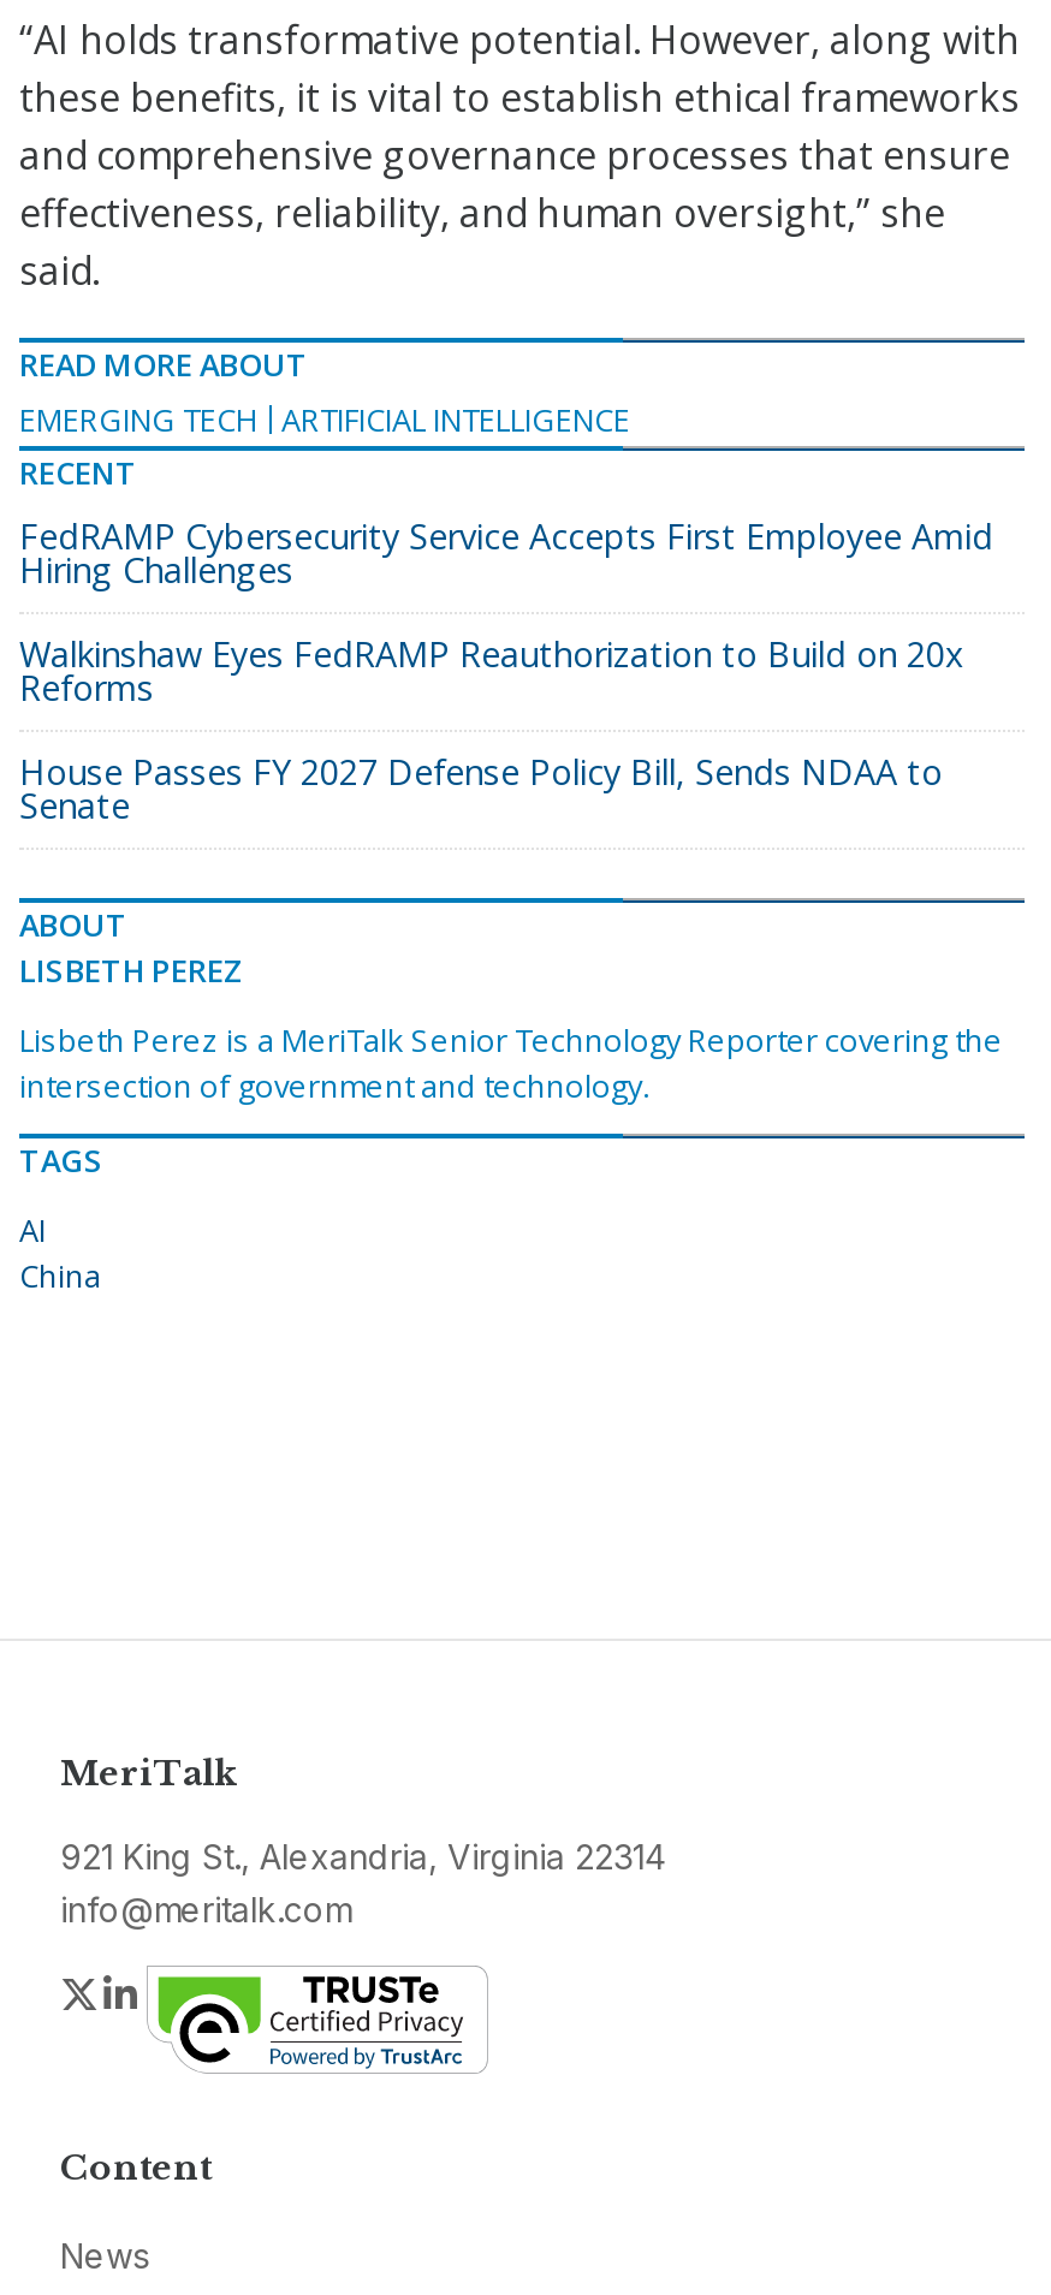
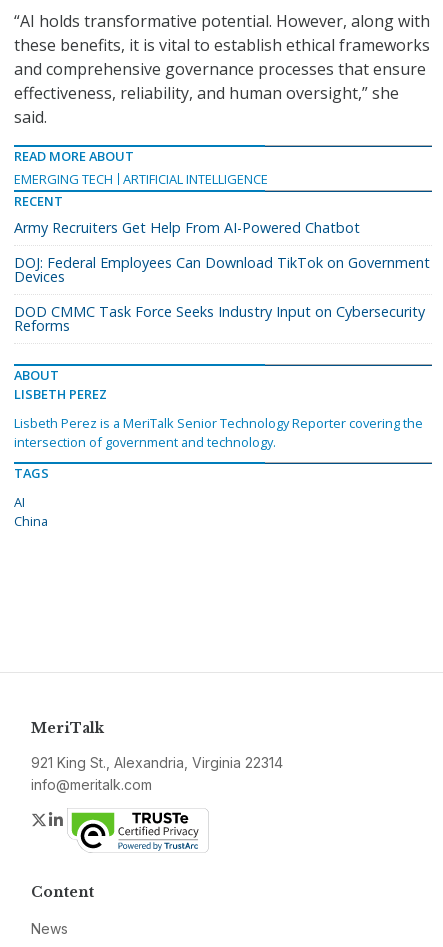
[19,514,993,677] FedRAMP Cybersecurity Service Accepts First Employee Amid | Hiring Challenges | Walkinshaw Eyes FedRAMP Reauthorization to Build on 20x -> [14,218,430,321] Army Recruiters Get Help From AI-Powered Chatbot | DOJ: Federal Employees Can Download TikTok on Government | Devices | DOD CMMC Task Force Seeks Industry Input on Cybersecurity
moved [19,665,154,711] -> [14,316,70,335]: Reforms
[19,749,943,829] House Passes FY 2027 Defense Policy Bill, Sends NDAA to | Senate -> none

